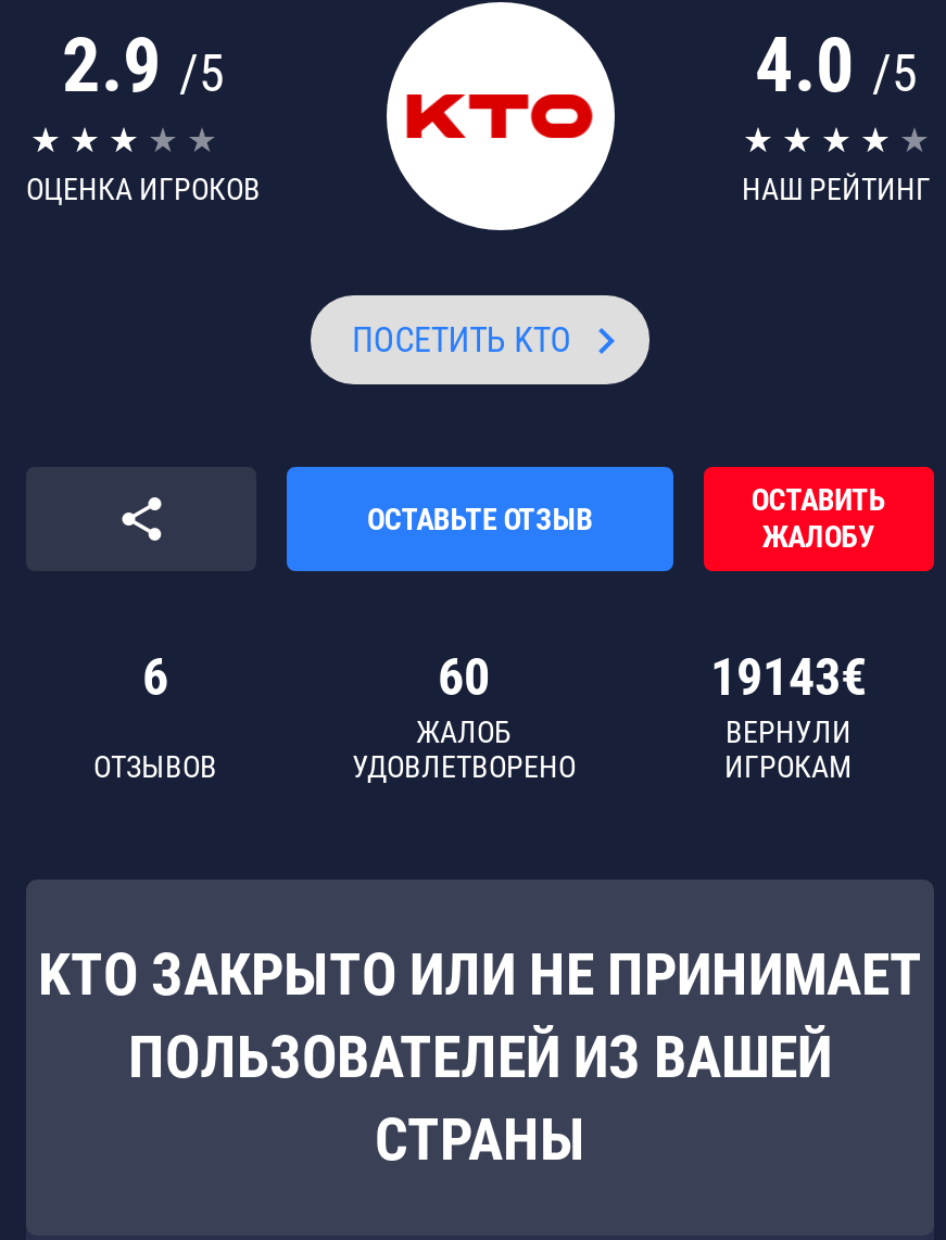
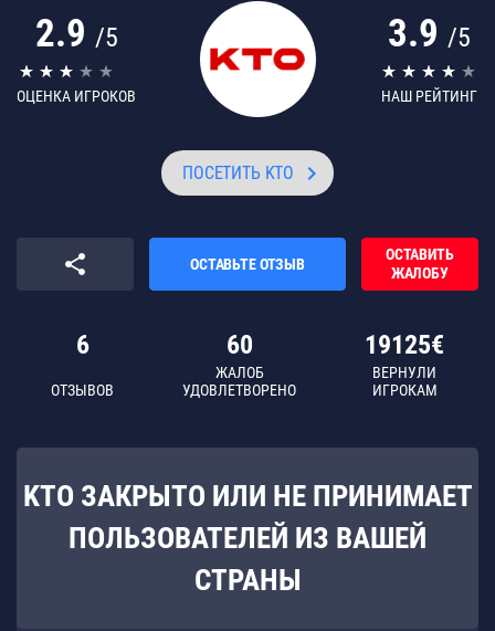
[755,22,918,111] 4.0 /5 -> [387,11,470,56] 3.9 /5
[710,647,867,708] 19143€ -> [365,329,444,360] 19125€

